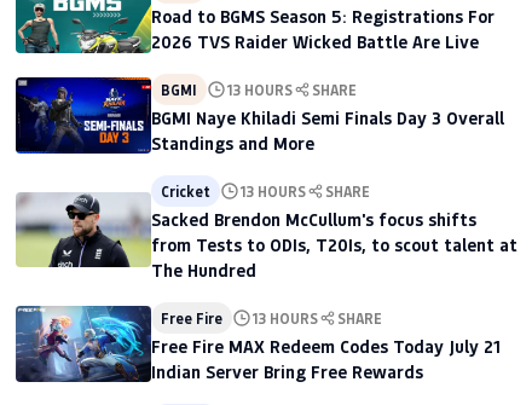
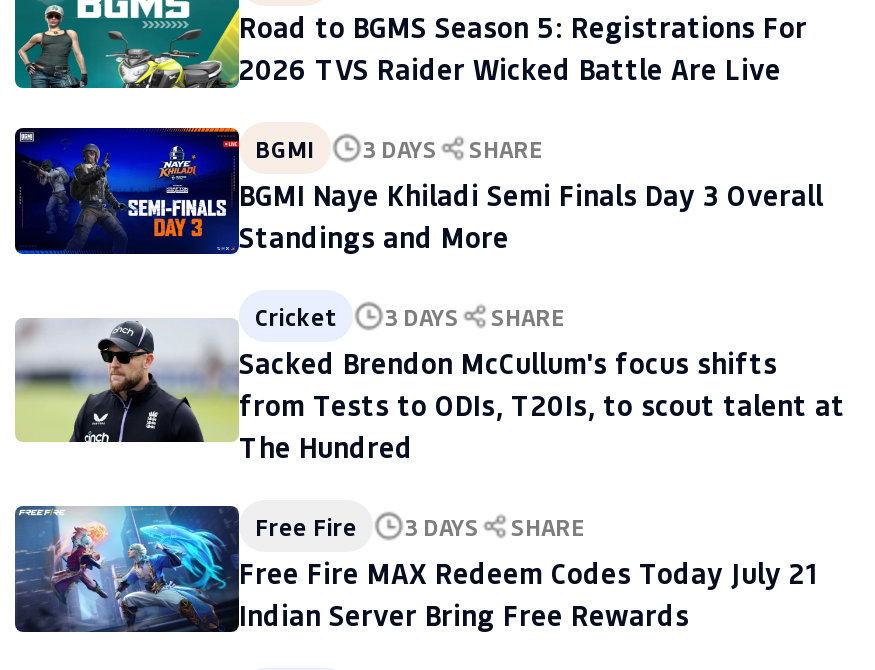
[161,80,357,100] BGMI 13 HOURS SHARE -> [255,133,543,165] BGMI 3 DAYS SHARE
[161,182,370,201] Cricket 13 HOURS SHARE -> [255,301,565,333] Cricket 3 DAYS SHARE
[161,309,382,328] Free Fire 13 HOURS SHARE -> [255,511,585,543] Free Fire 3 DAYS SHARE

